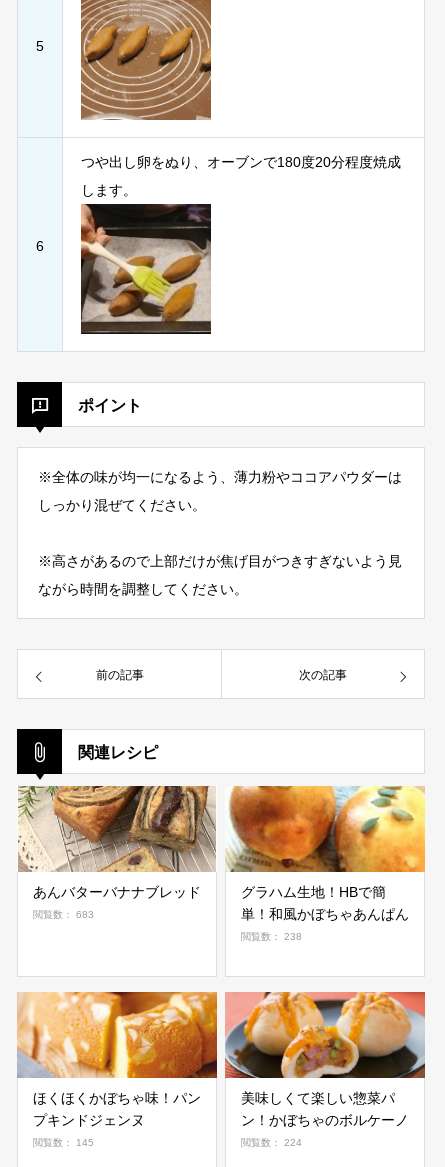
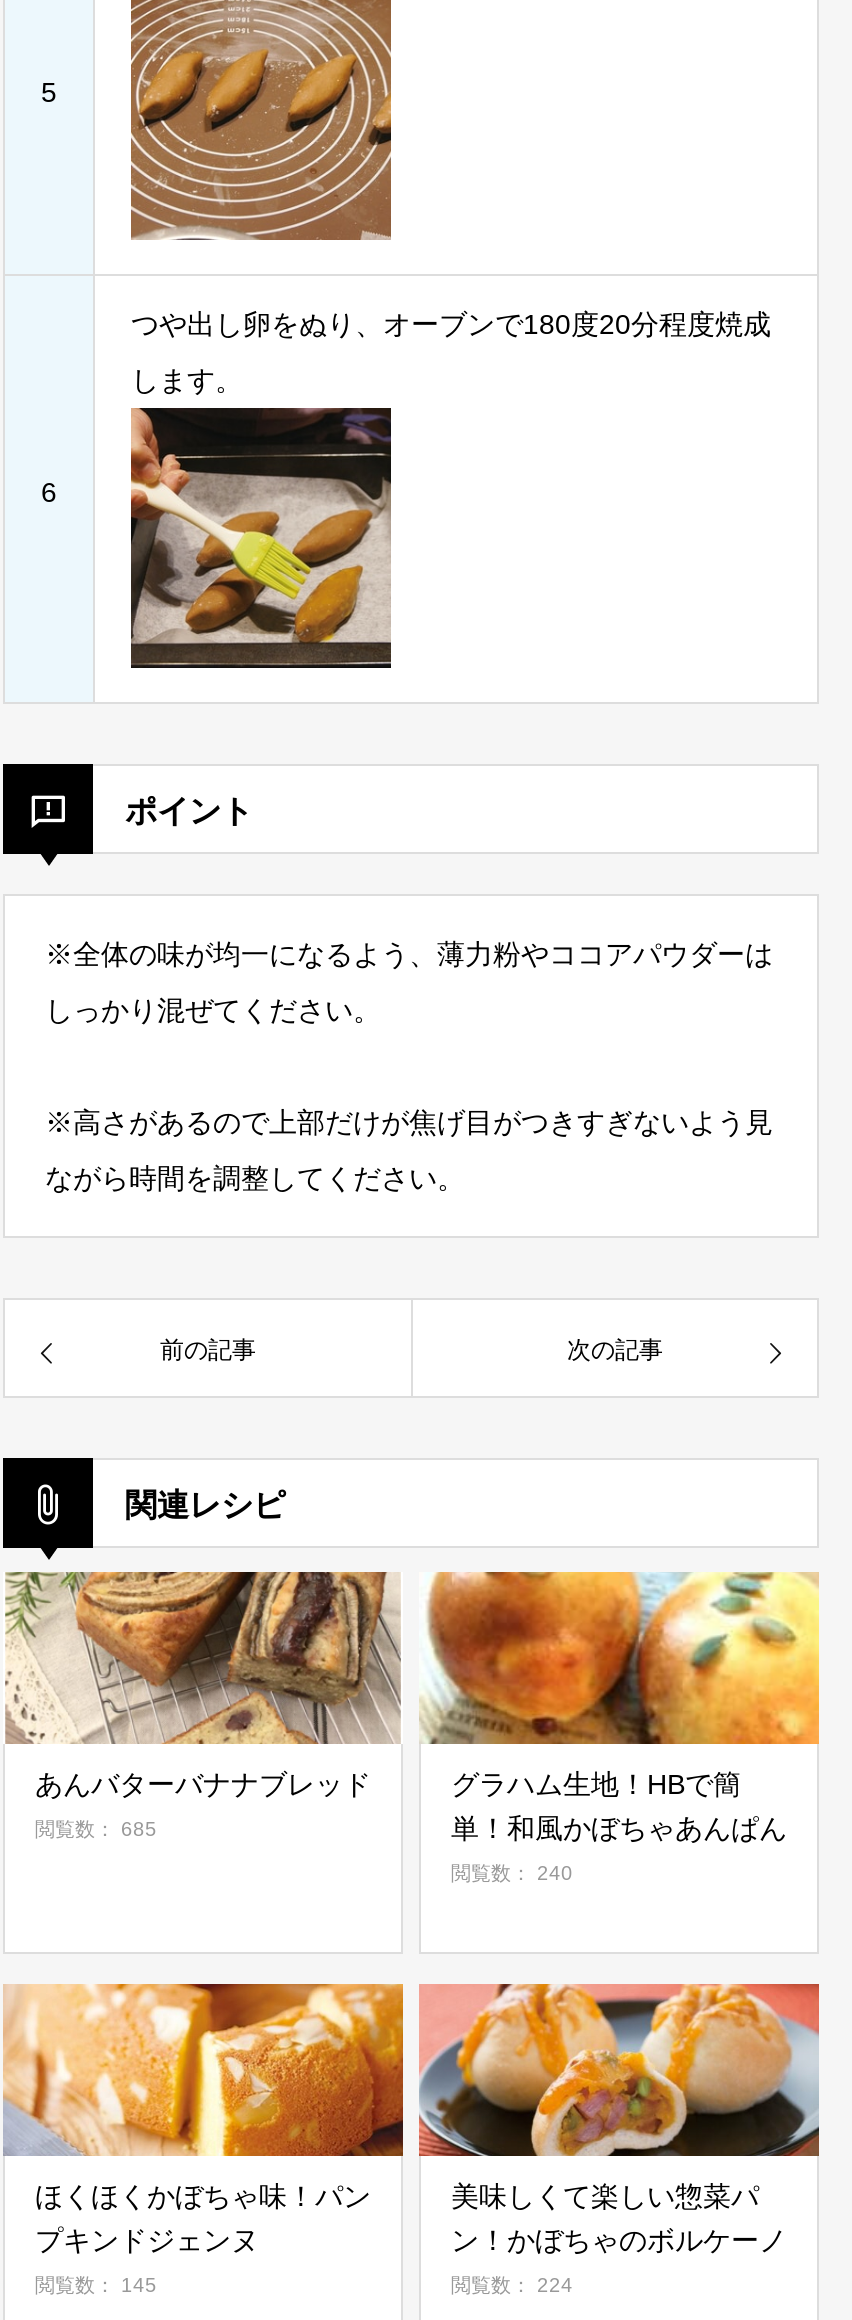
[33,909,94,920] 閲覧数： 683 -> [35,1818,157,1840] 閲覧数： 685
[241,931,302,942] 閲覧数： 238 -> [451,1862,573,1884] 閲覧数： 240

